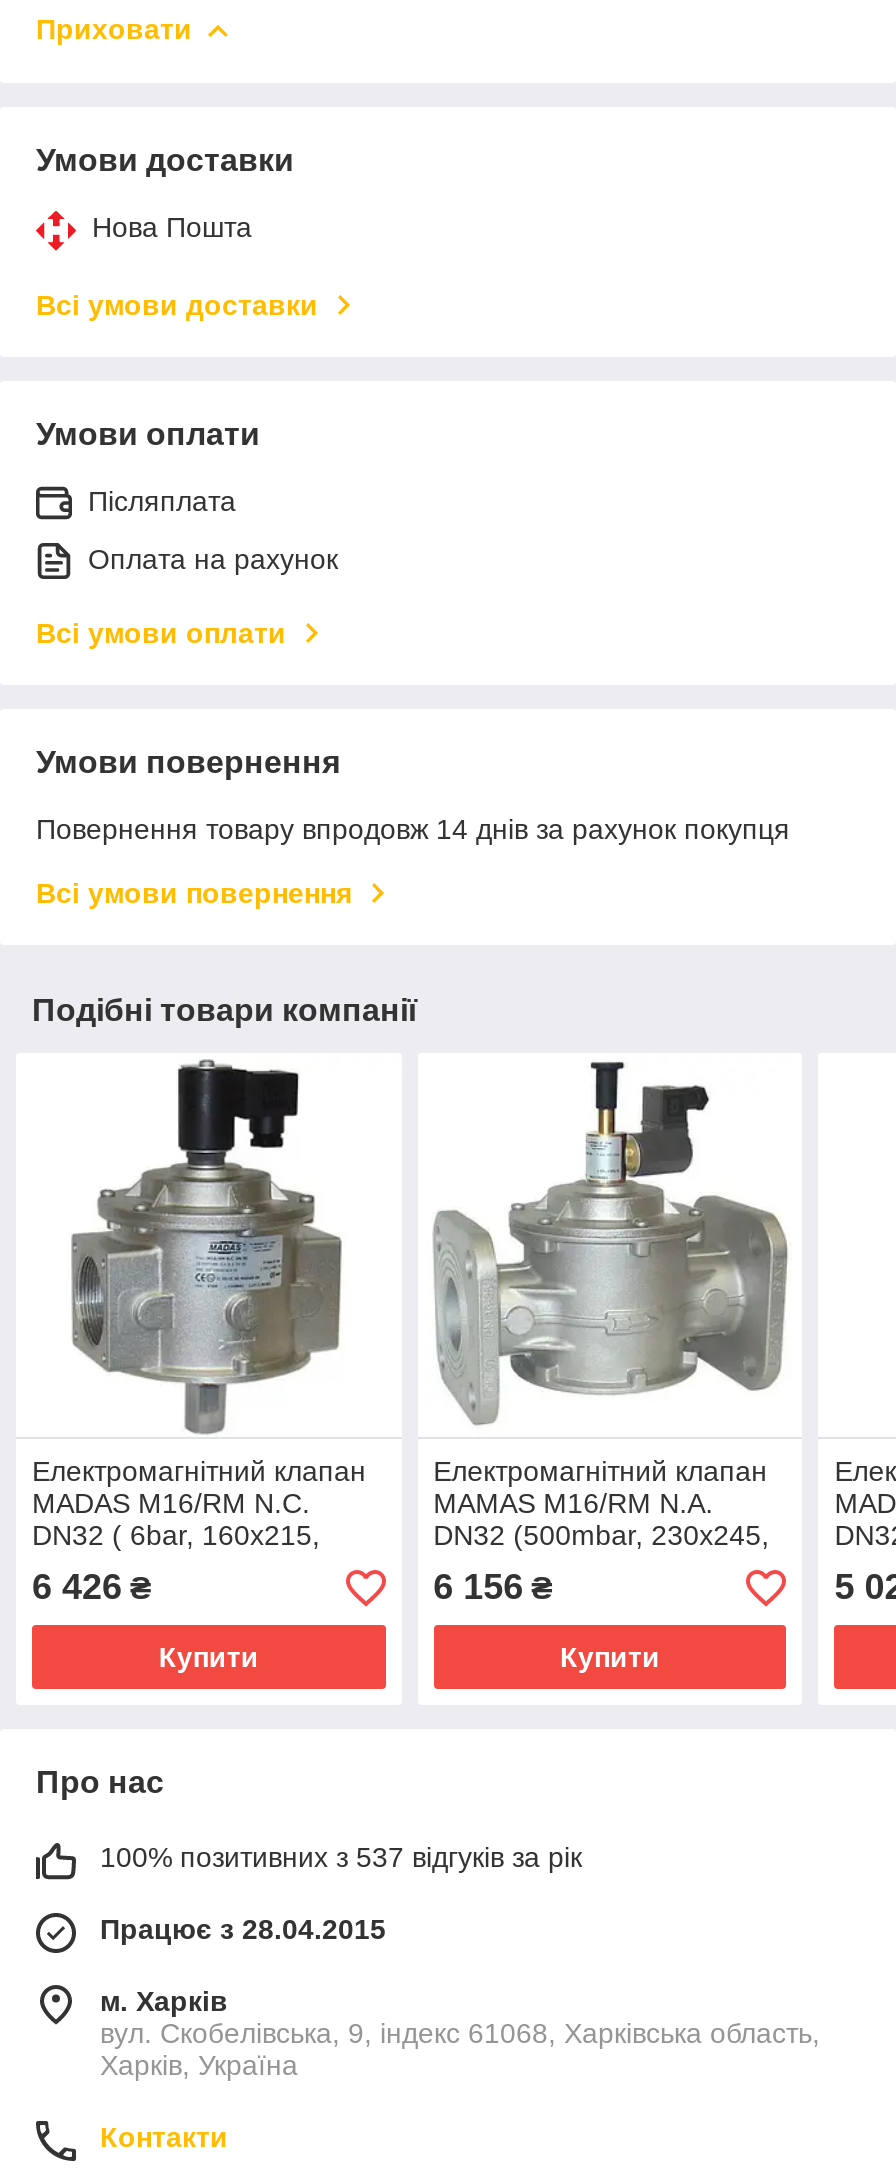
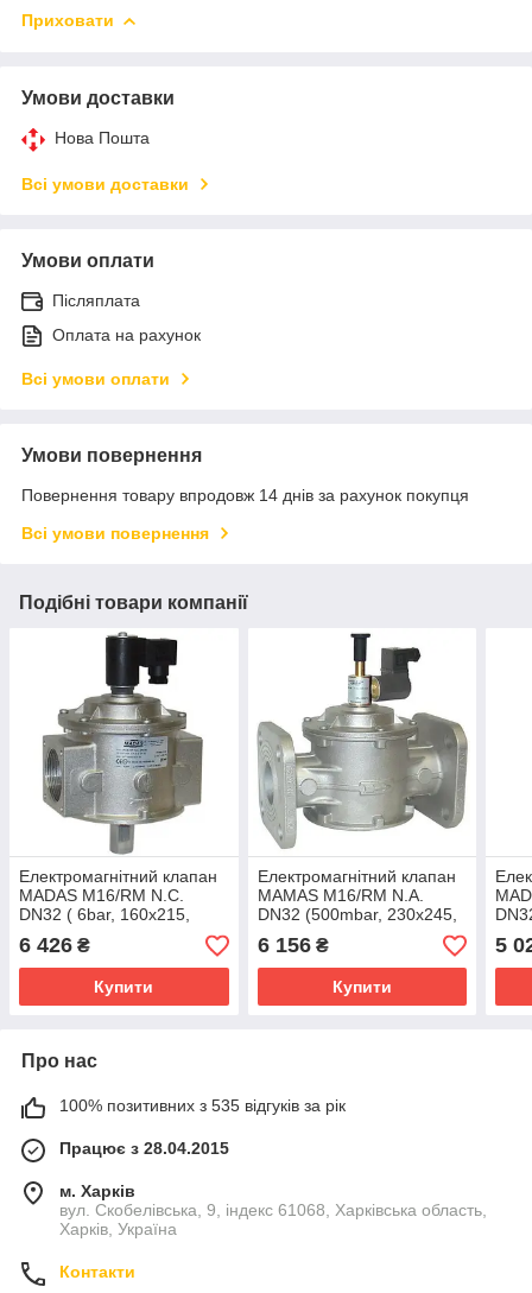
[100,1842,582,1874] 100% позитивних з 537 відгуків за рік -> [59,1096,346,1115] 100% позитивних з 535 відгуків за рік

